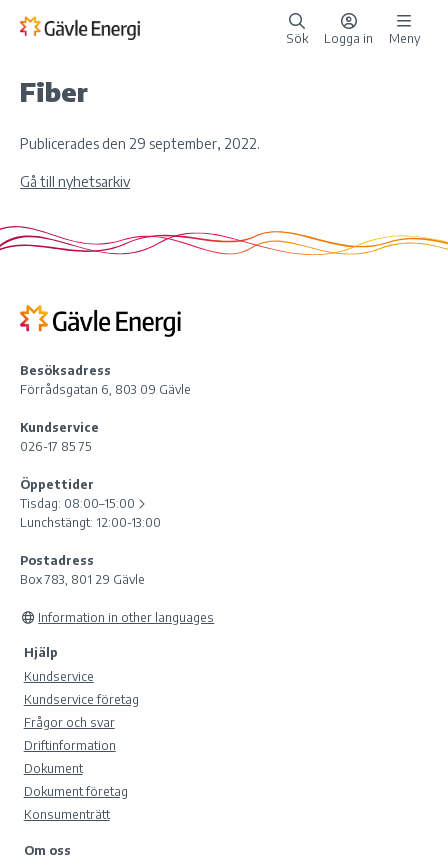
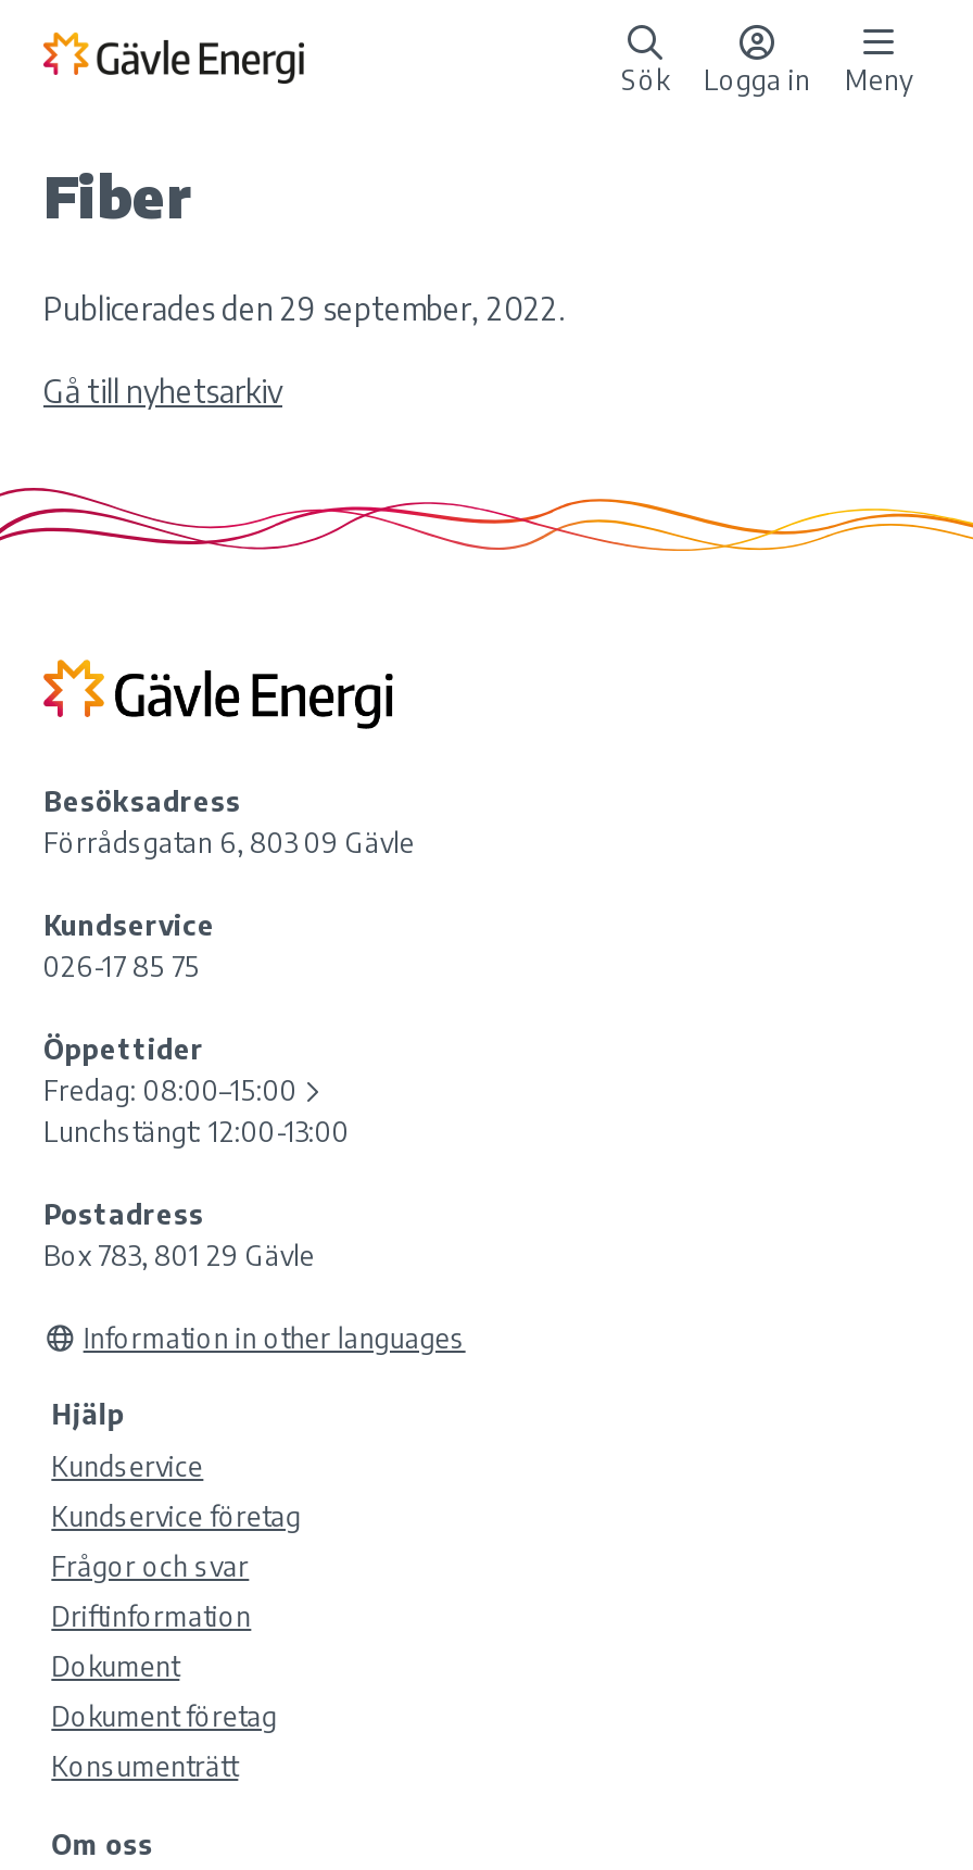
[20,495,135,511] Tisdag: 08:00–15:00 -> [43,1073,298,1108] Fredag: 08:00–15:00

